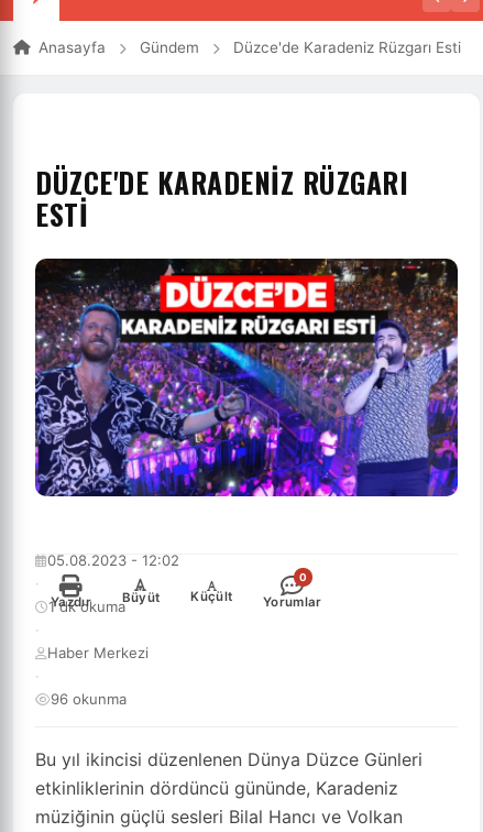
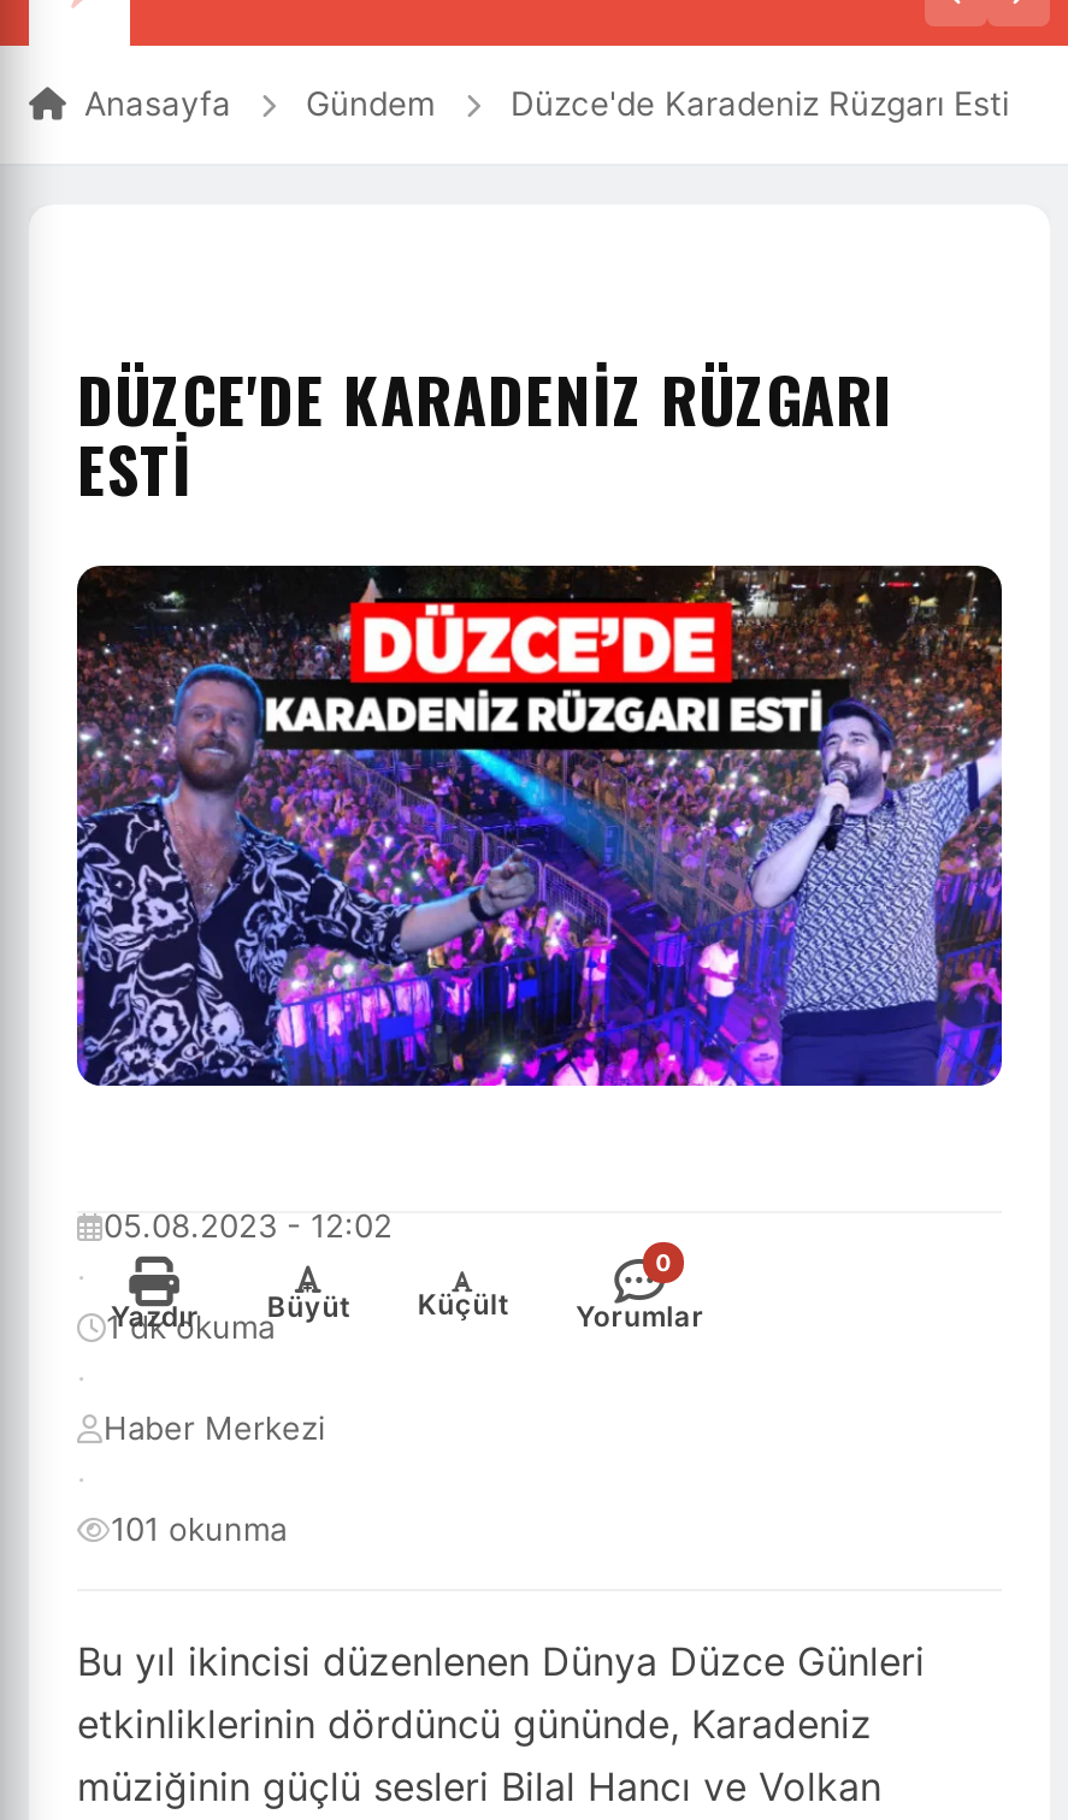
[51,690,127,708] 96 okunma -> [111,1509,287,1548] 101 okunma

